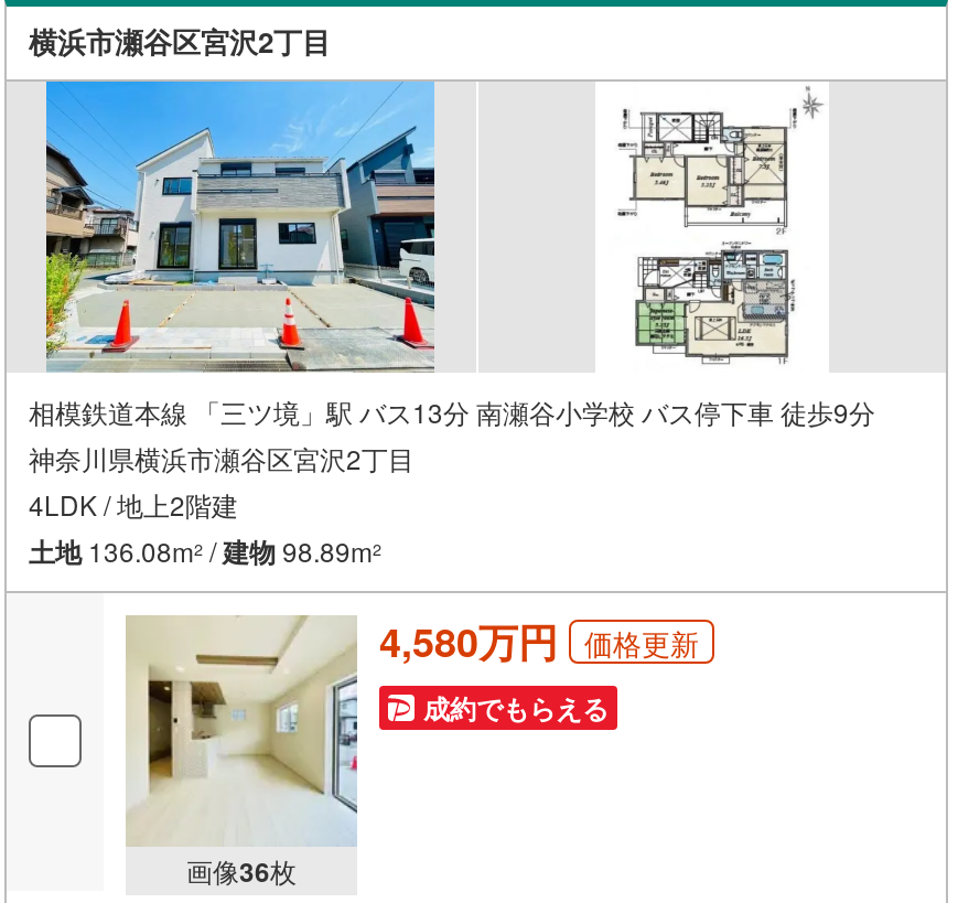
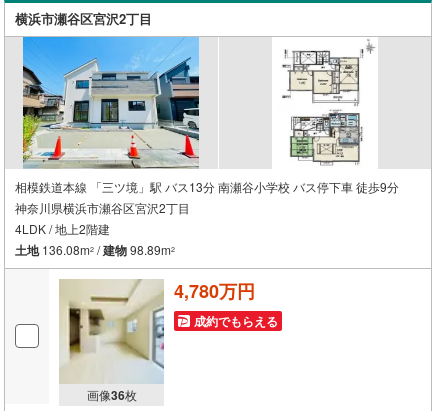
[379,613,699,670] 4,580万円 | 価格更新 -> [174,278,255,304] 4,780万円

